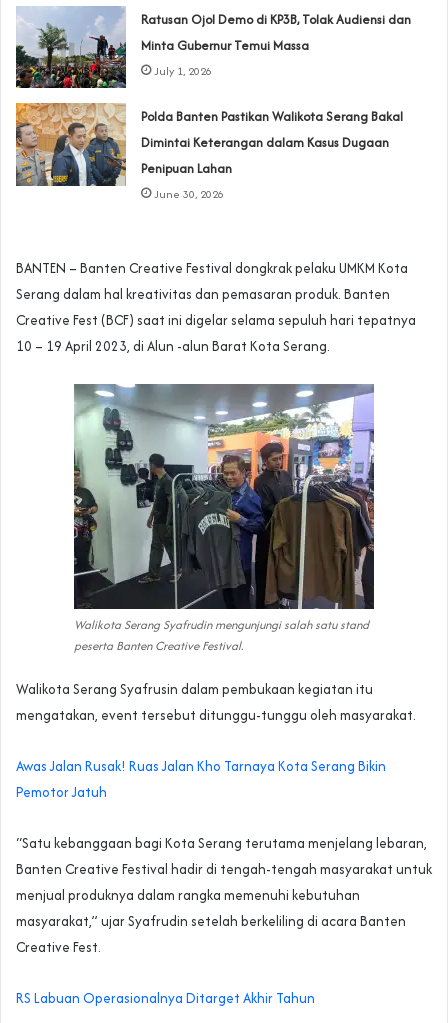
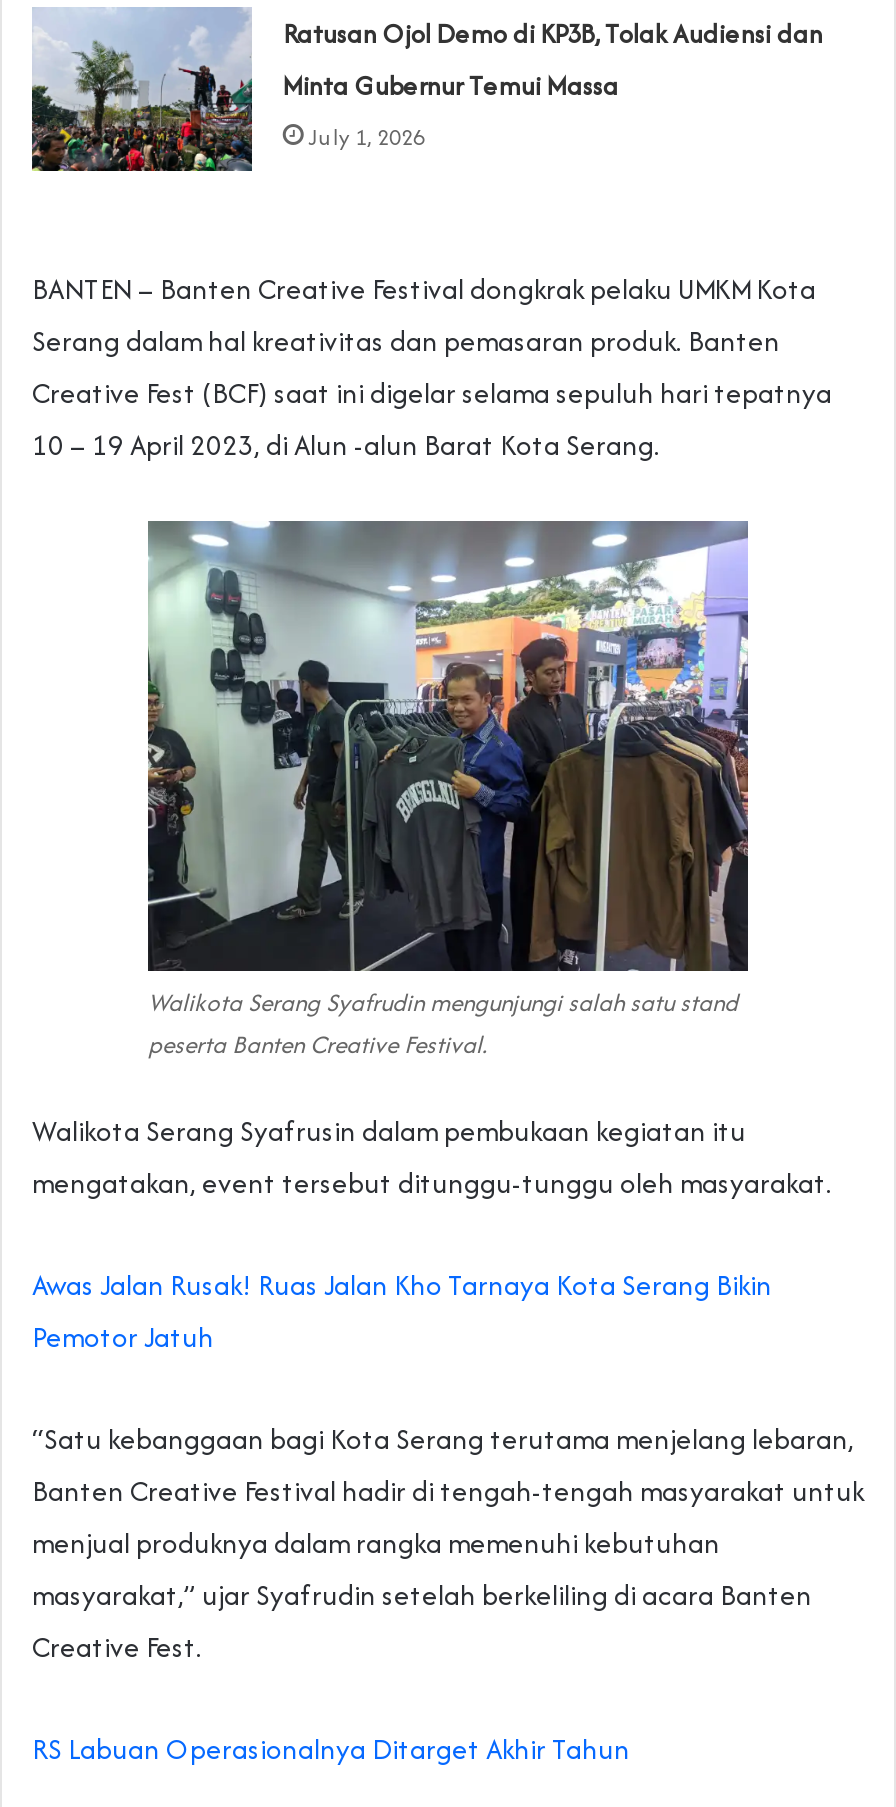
[15,102,403,202] [image] | Polda Banten Pastikan Walikota Serang Bakal | Dimintai Keterangan dalam Kasus Dugaan | Penipuan Lahan | June 30, 2026 -> none

